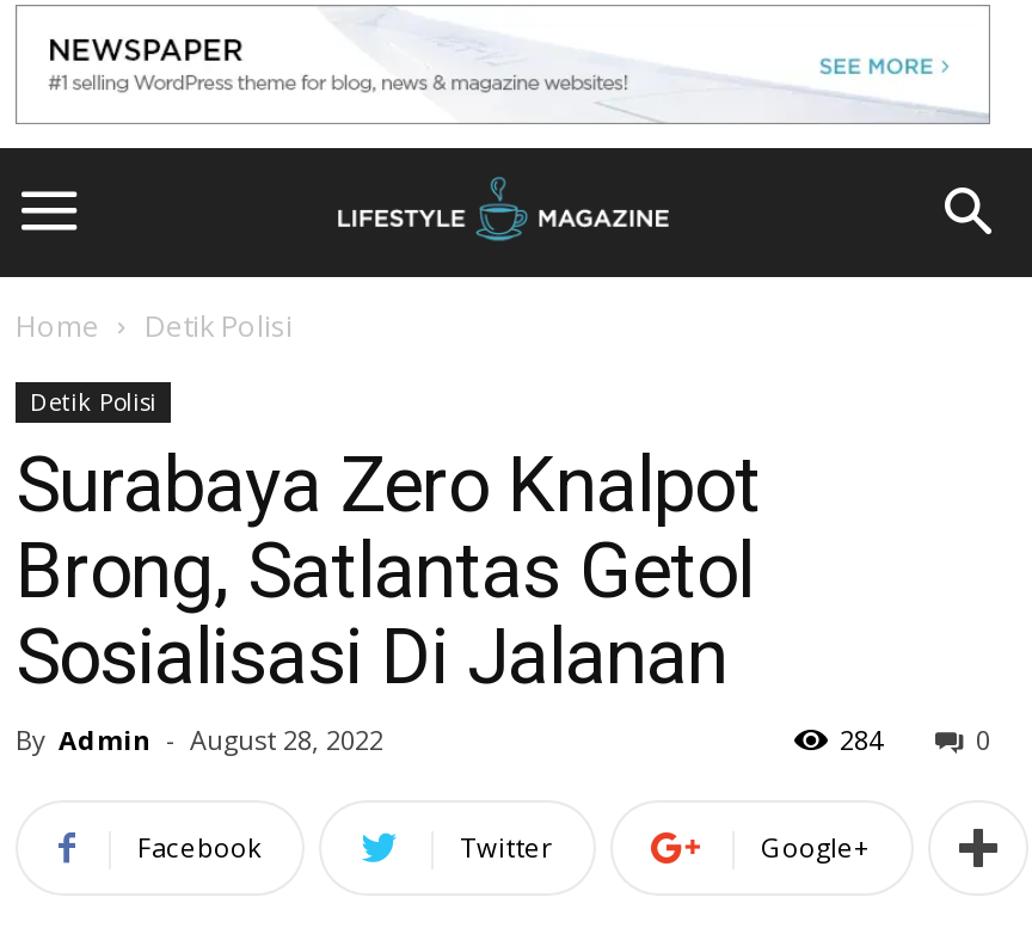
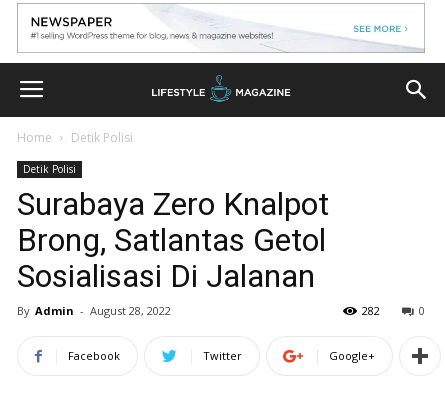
[840,721,883,757] 284 -> [362,303,380,318] 282

